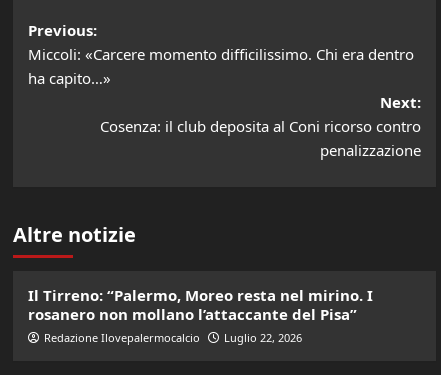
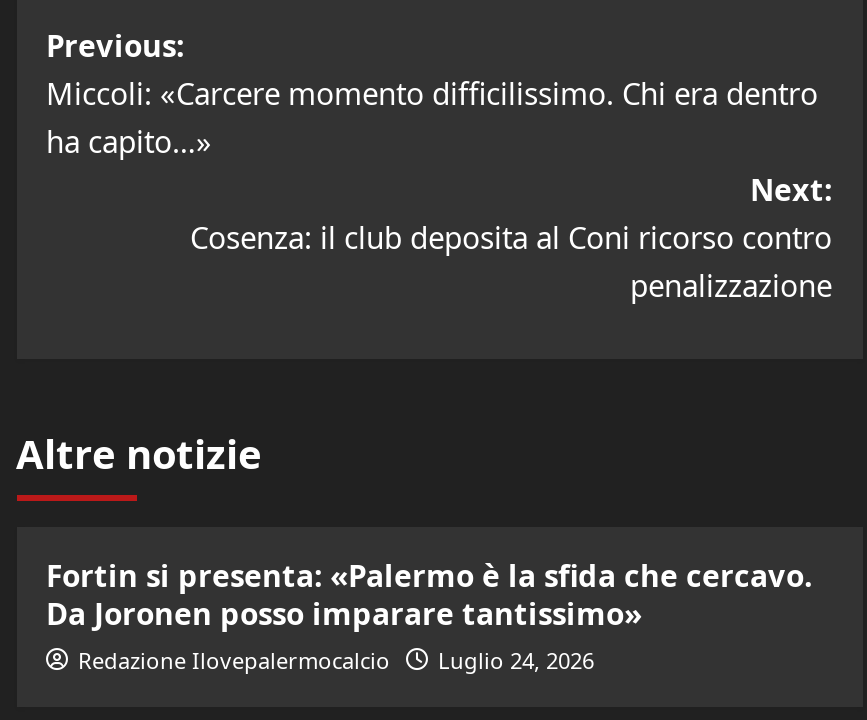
[27,285,372,324] Il Tirreno: “Palermo, Moreo resta nel mirino. I | rosanero non mollano l’attaccante del Pisa” -> [46,556,812,634] Fortin si presenta: «Palermo è la sfida che cercavo. | Da Joronen posso imparare tantissimo»
[43,330,301,345] Redazione Ilovepalermocalcio Luglio 22, 2026 -> [78,646,594,676] Redazione Ilovepalermocalcio Luglio 24, 2026

